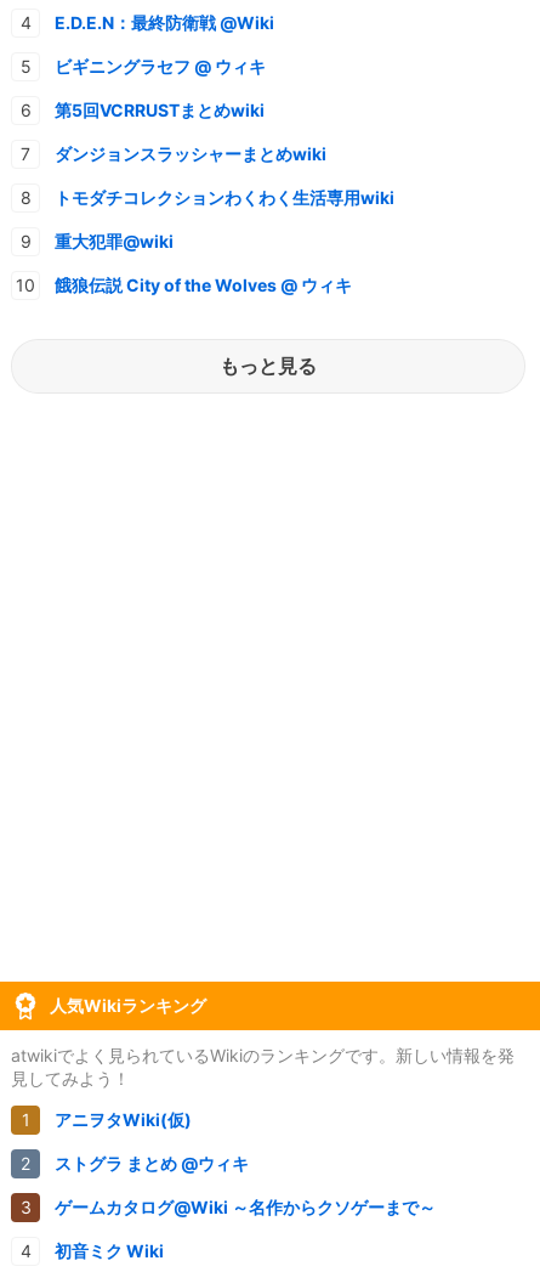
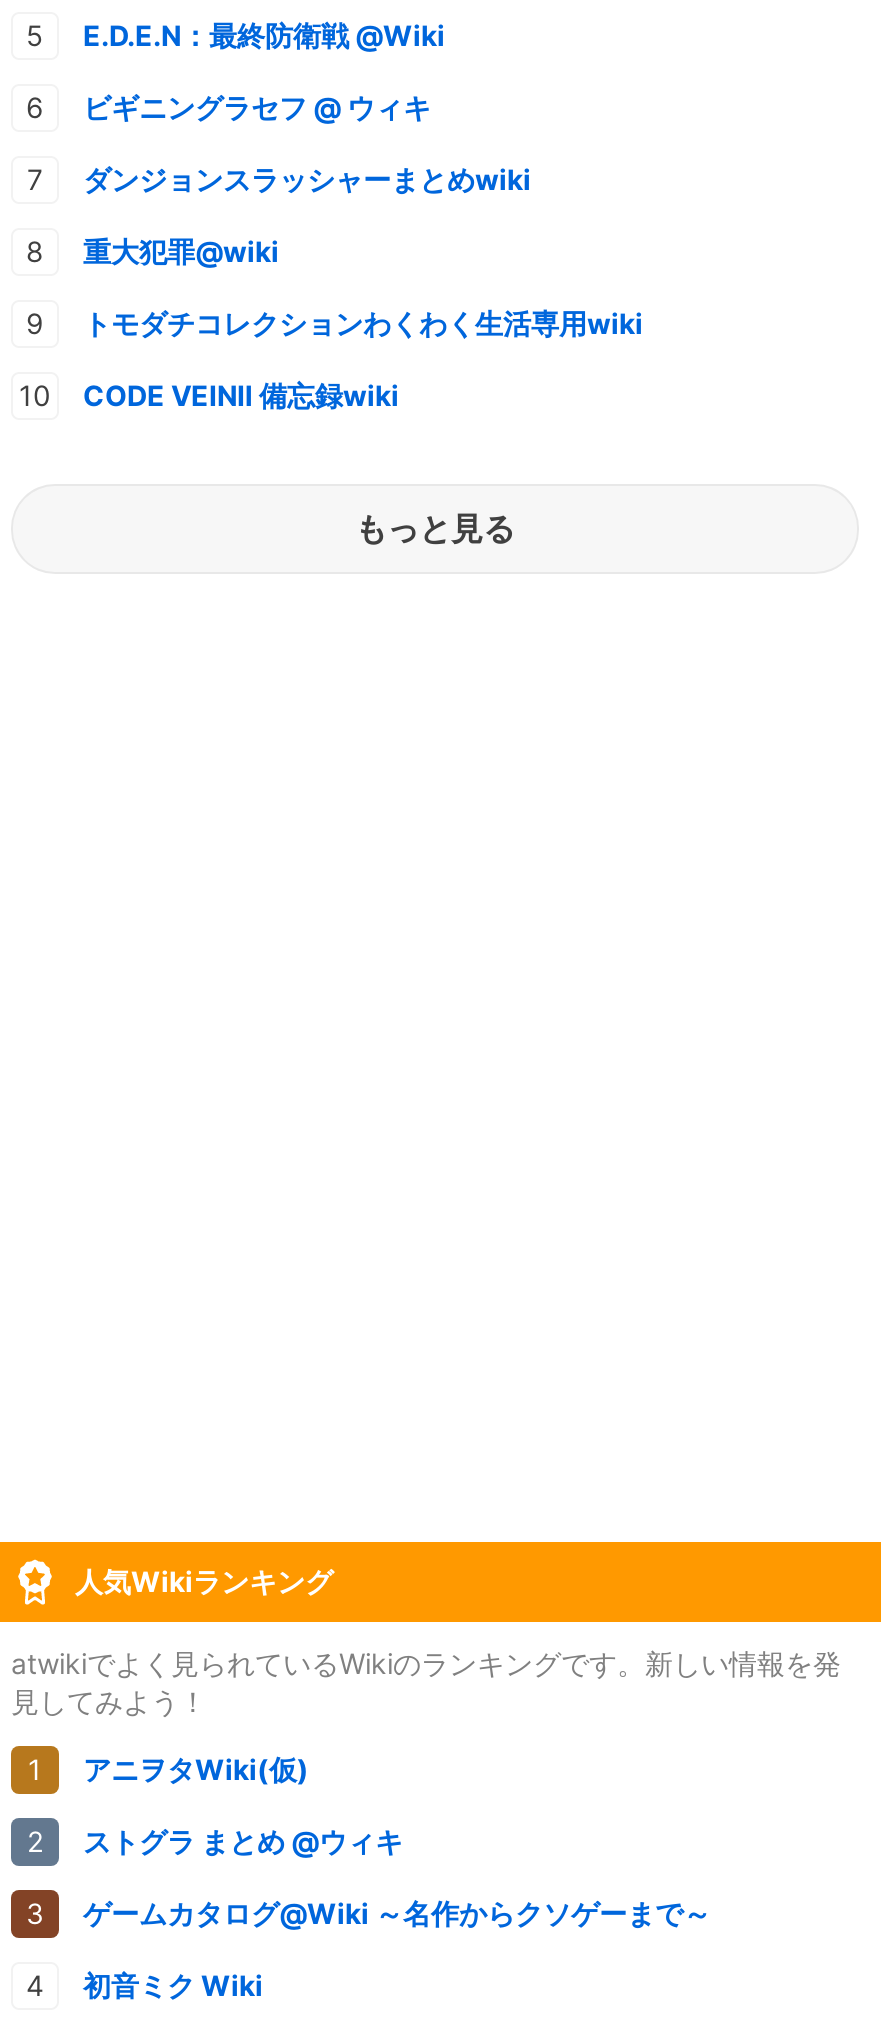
[55,99,265,120] 第5回VCRRUSTまとめwiki -> none
moved [55,230,174,251] -> [83,233,279,267]: 重大犯罪@wiki
[55,274,352,295] 餓狼伝説 City of the Wolves @ ウィキ -> [83,377,399,411] CODE VEINⅡ 備忘録wiki

